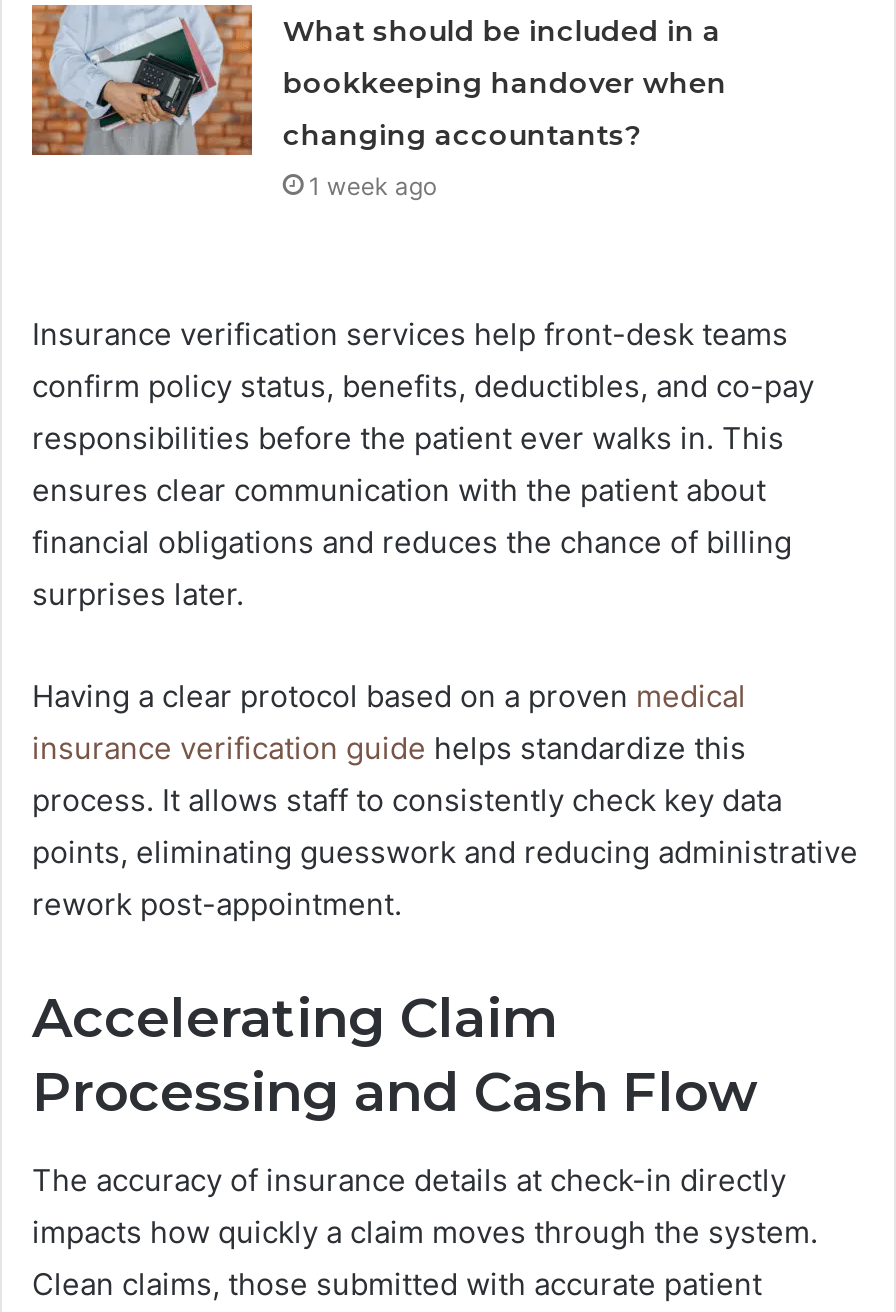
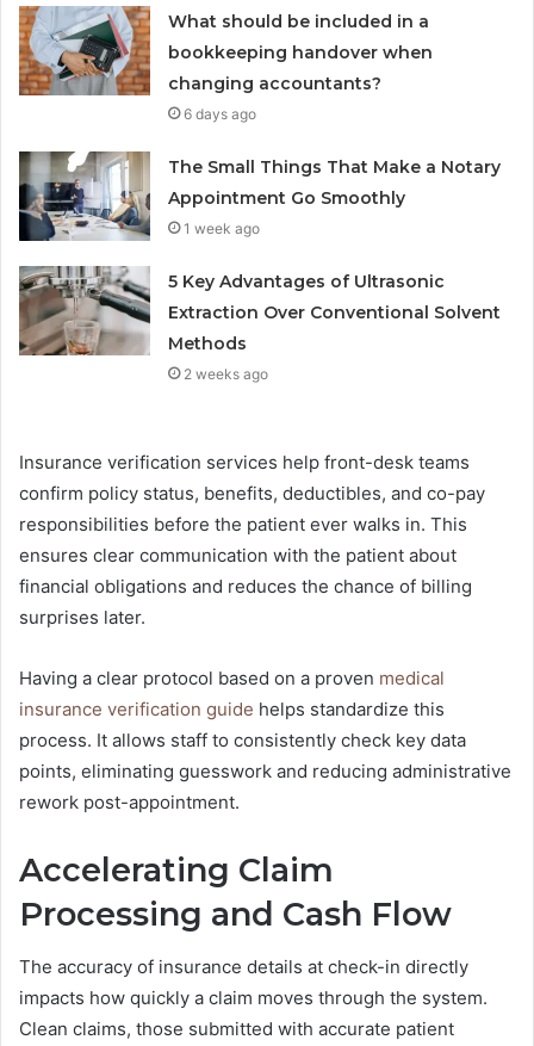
none -> [18,105,501,242] [image] | 6 days ago | The Small Things That Make a Notary | Appointment Go Smoothly
none -> [18,265,501,383] [image] | 5 Key Advantages of Ultrasonic | Extraction Over Conventional Solvent | Methods | 2 weeks ago

